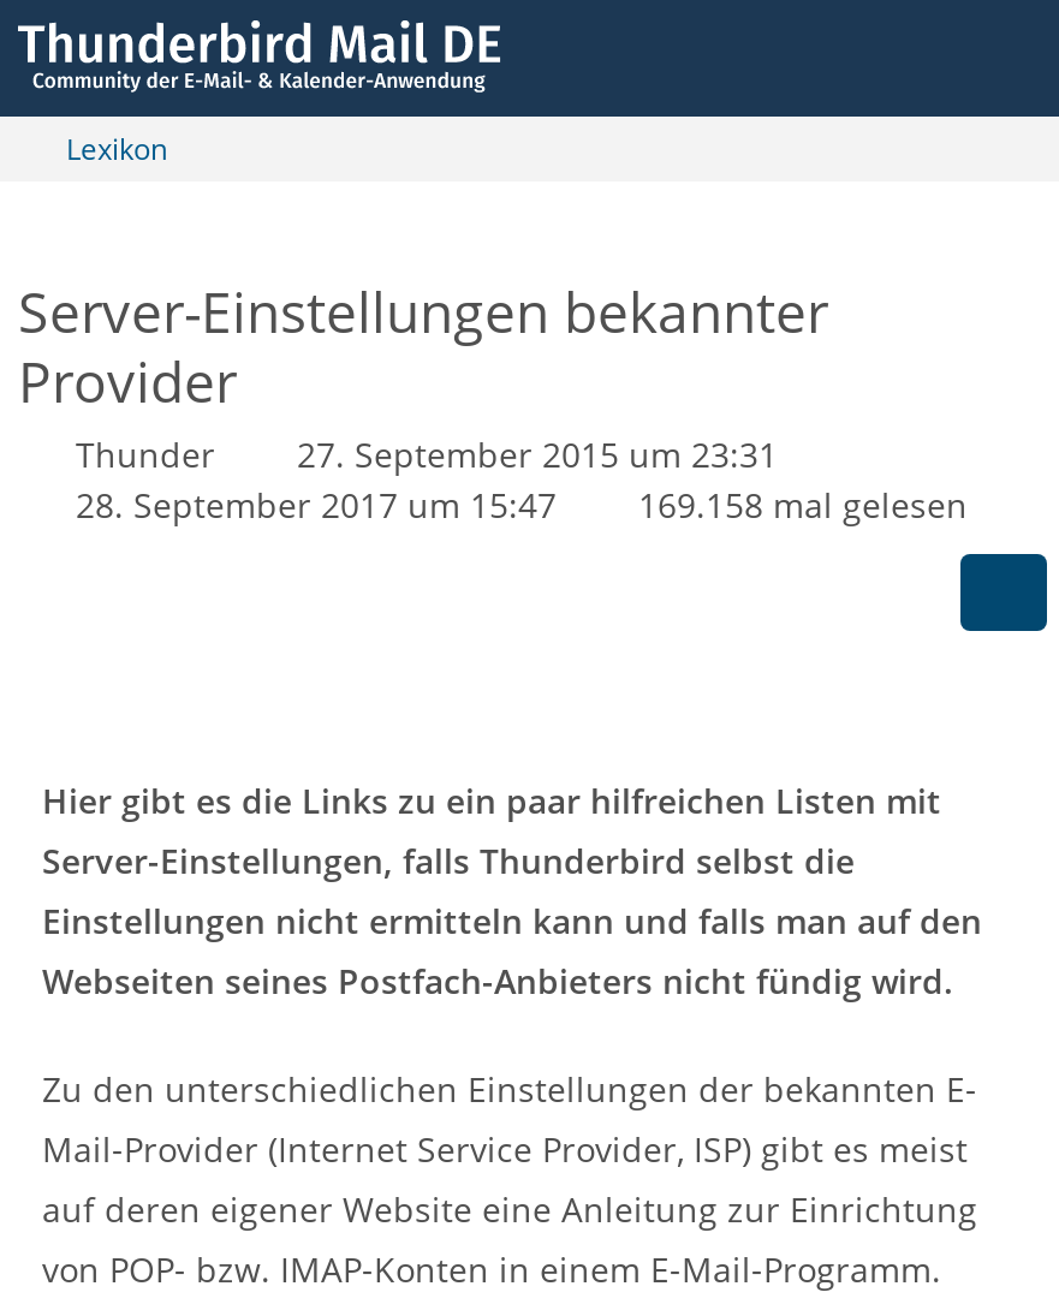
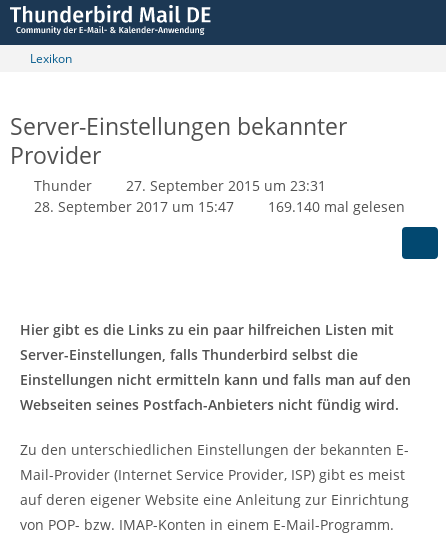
[76,482,968,528] 28. September 2017 um 15:47 169.158 mal gelesen -> [34,197,405,216] 28. September 2017 um 15:47 169.140 mal gelesen

